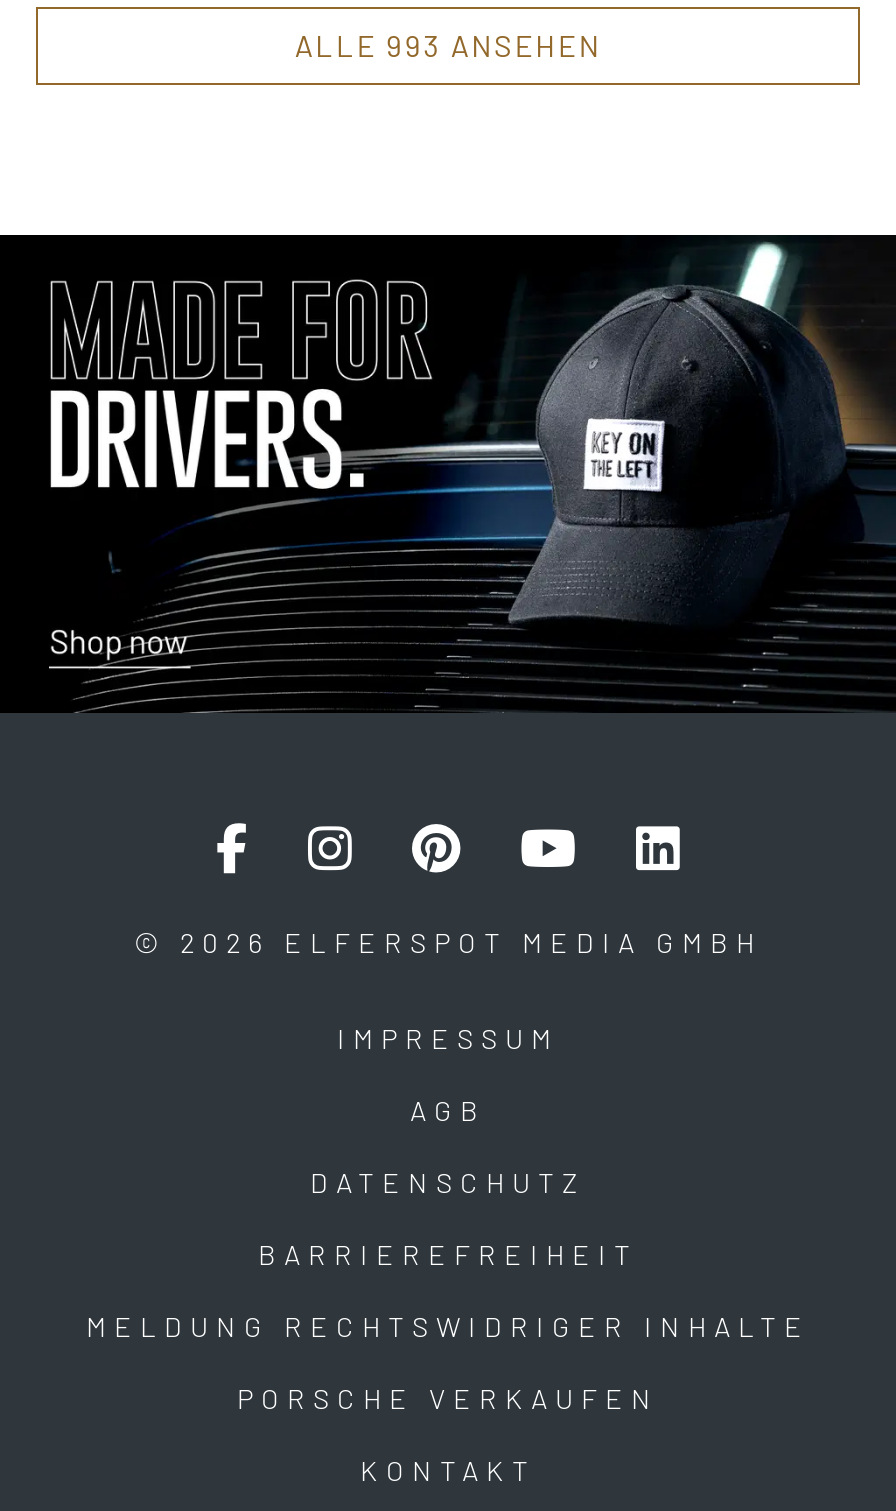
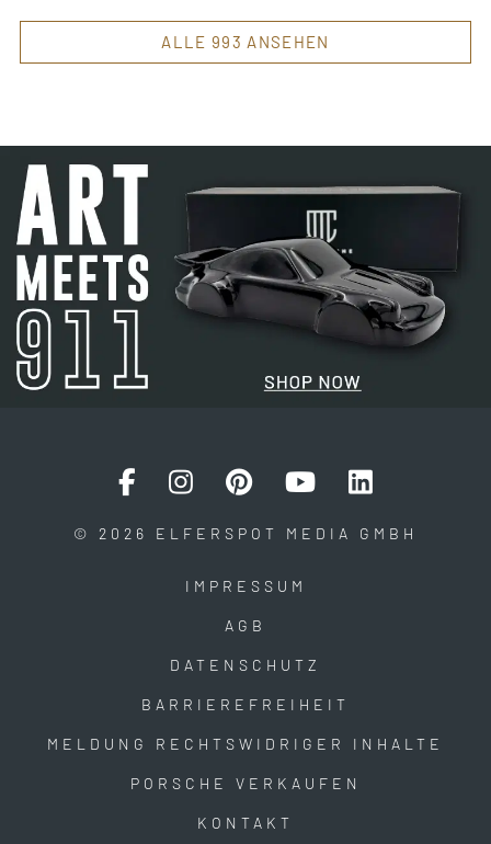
[6,237,890,713] [image] -> [3,146,488,407] [image]

